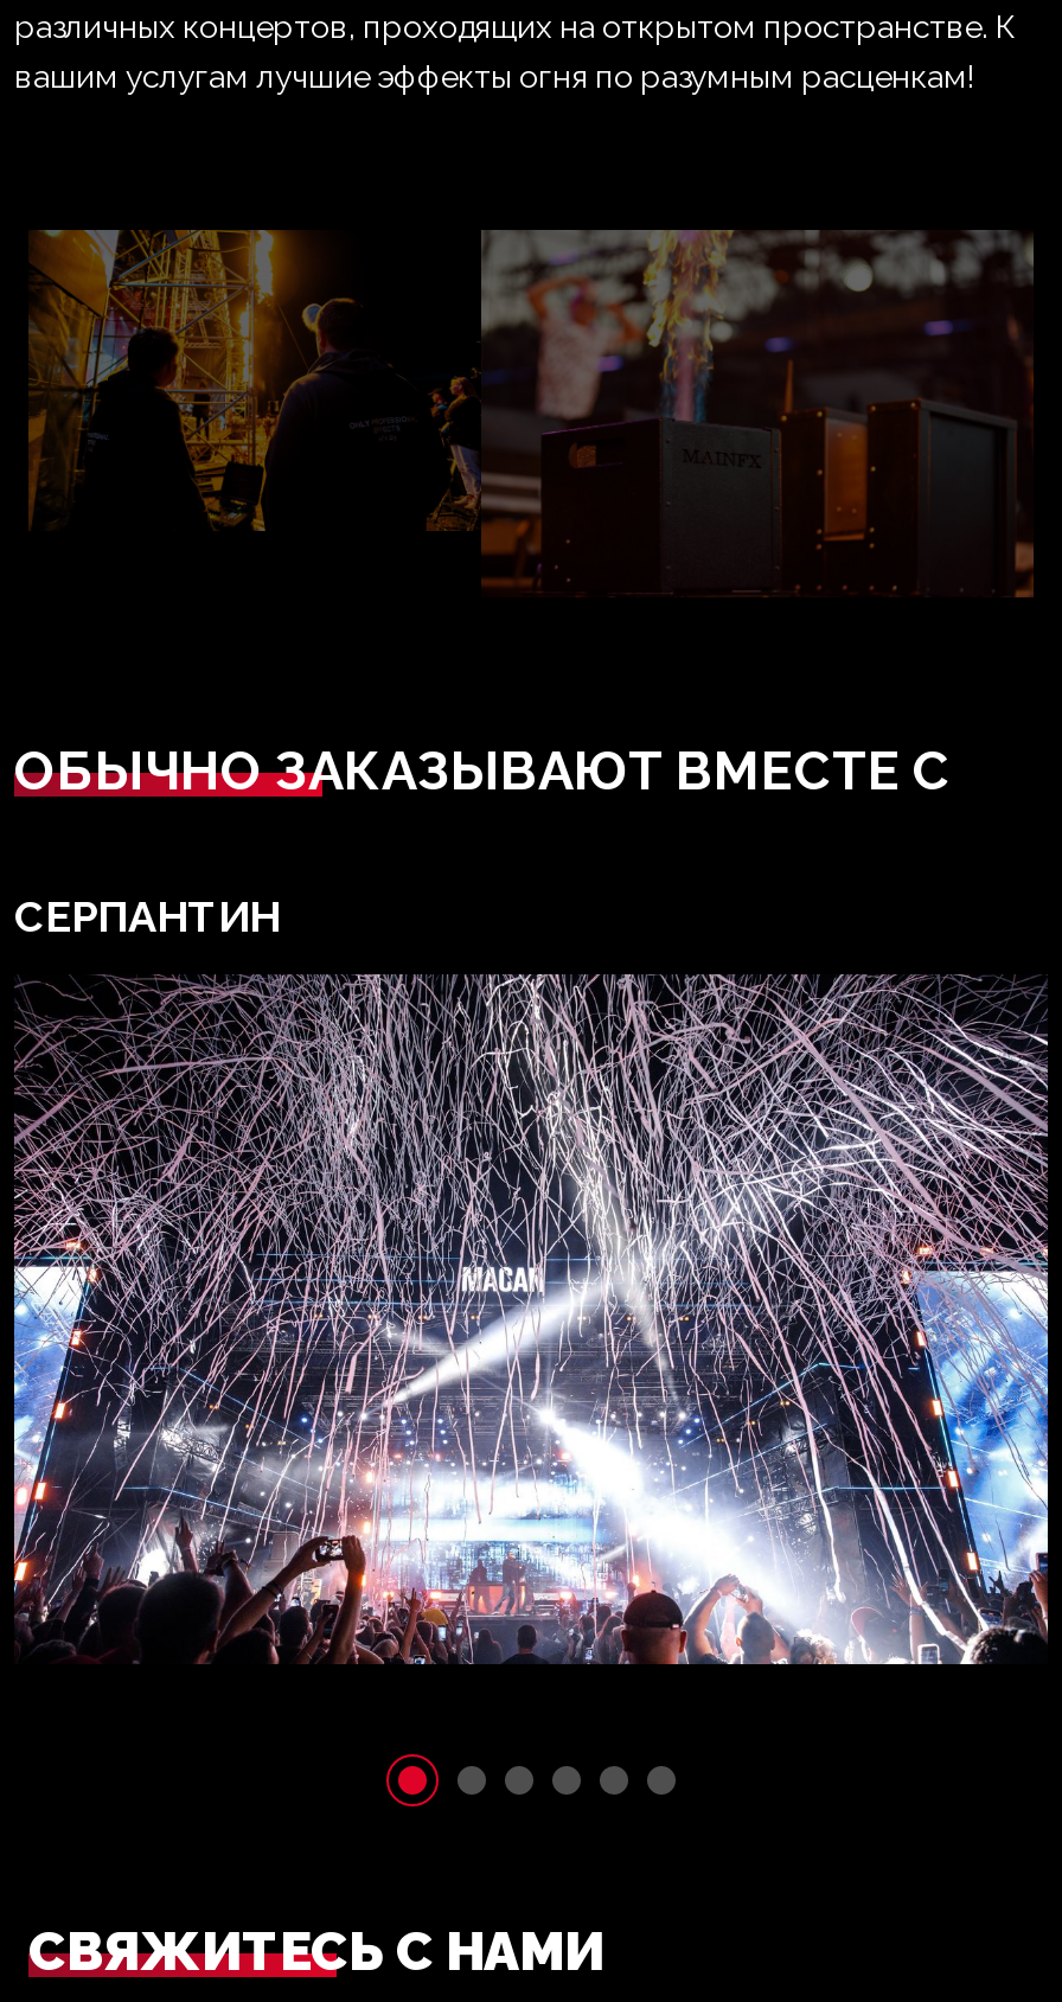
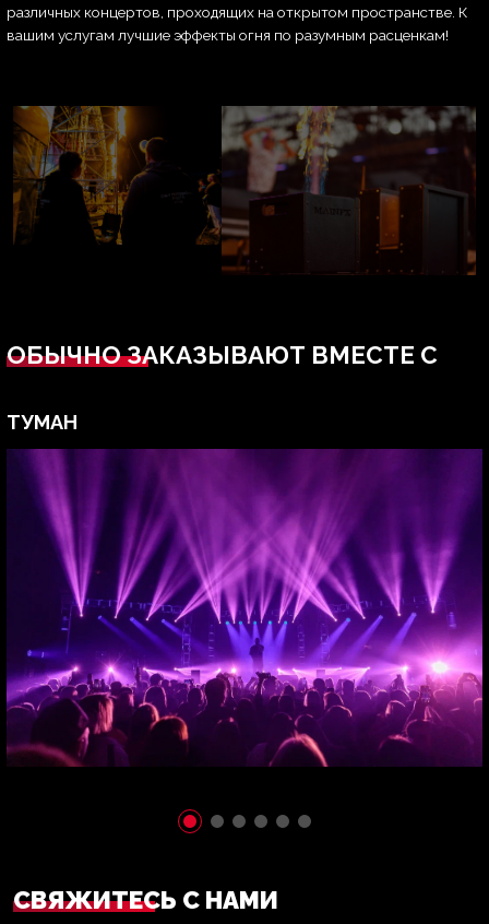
[14,892,280,942] СЕРПАНТИН -> [7,411,77,434] ТУМАН
[12,972,1050,1669] [image] -> [5,448,484,768] [image]

